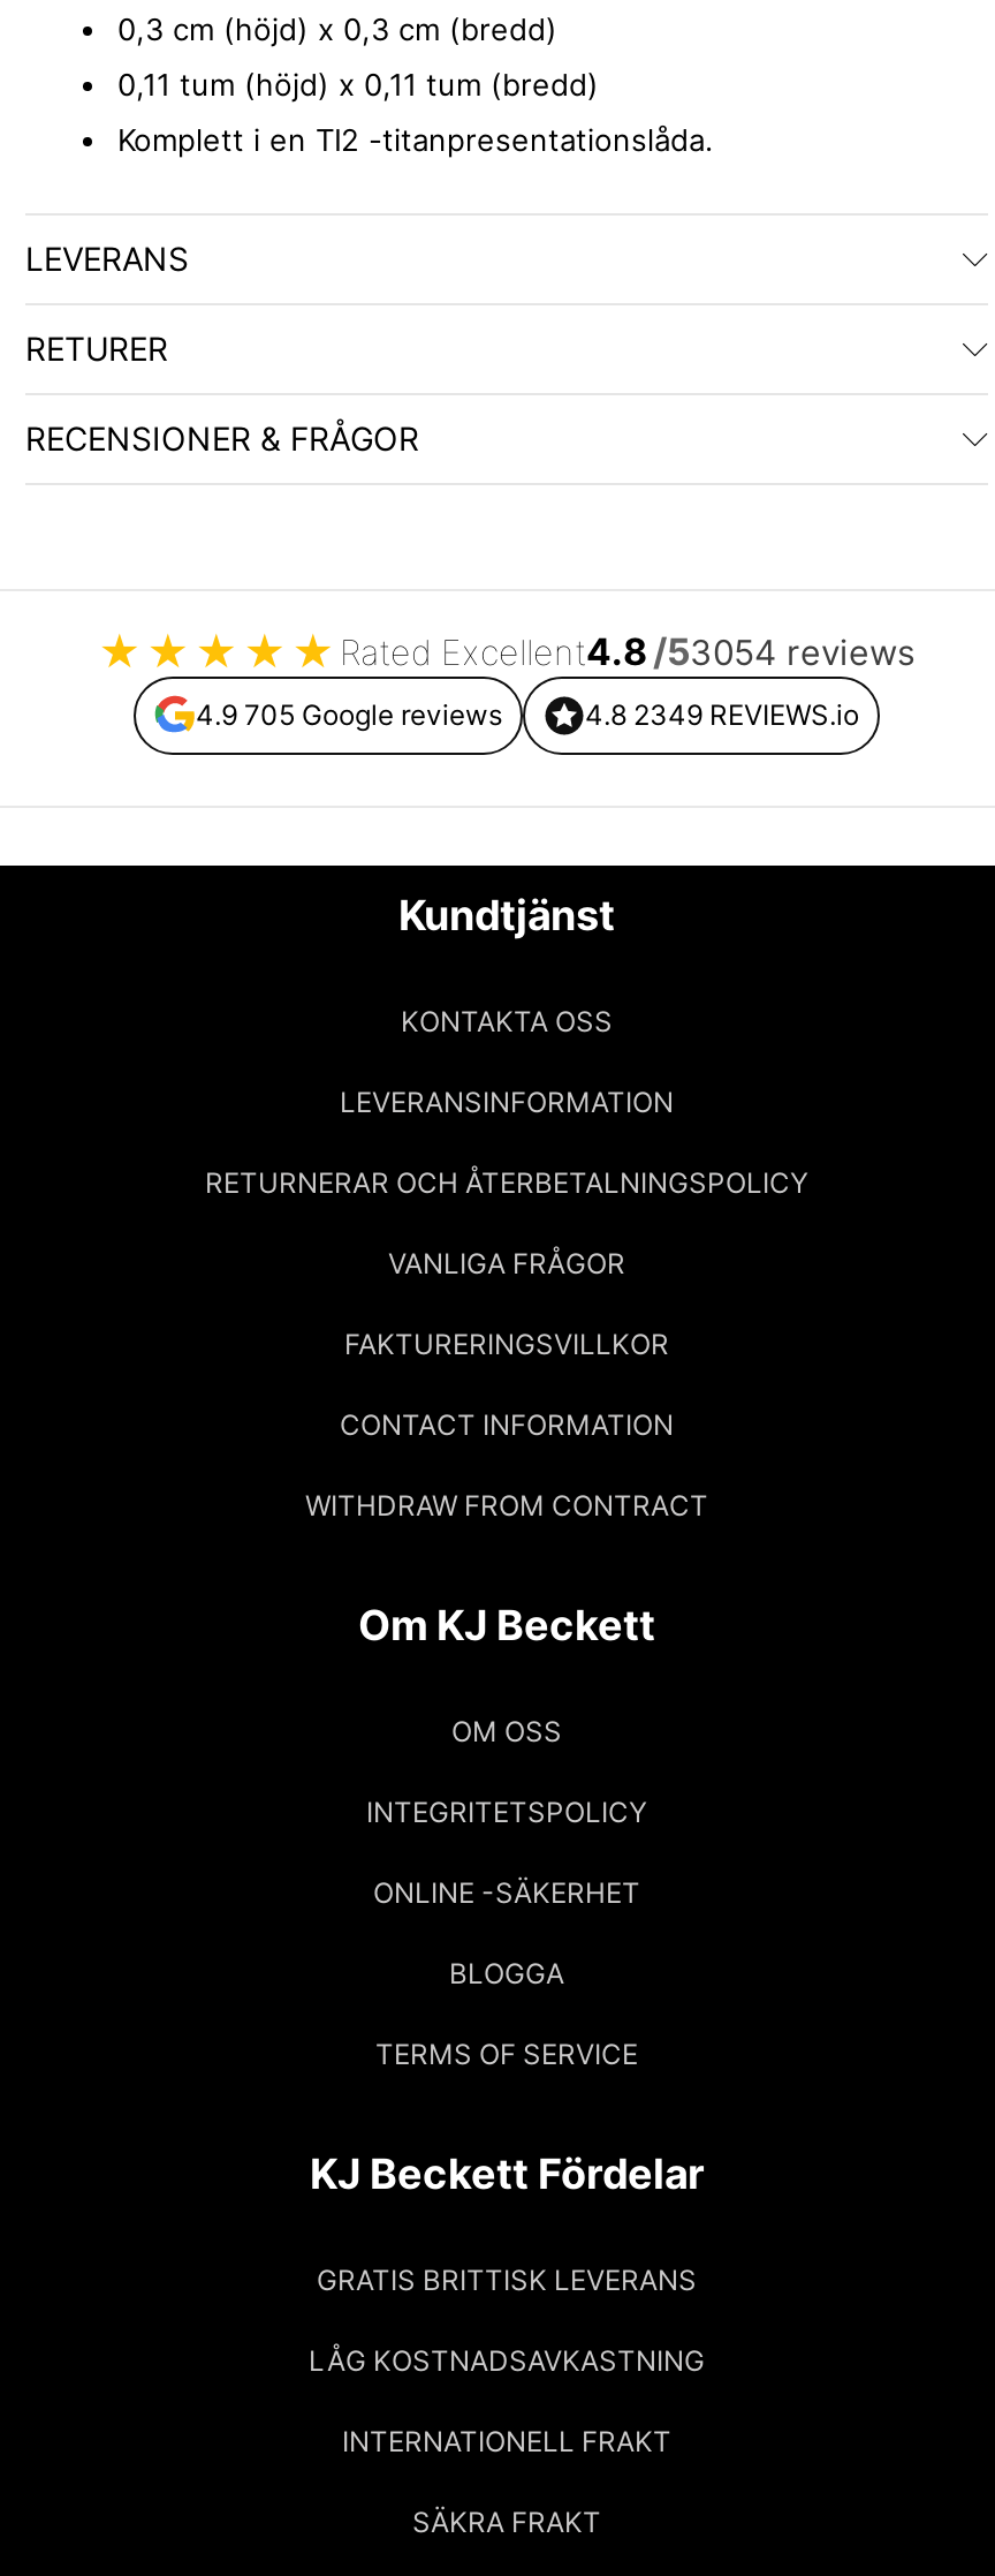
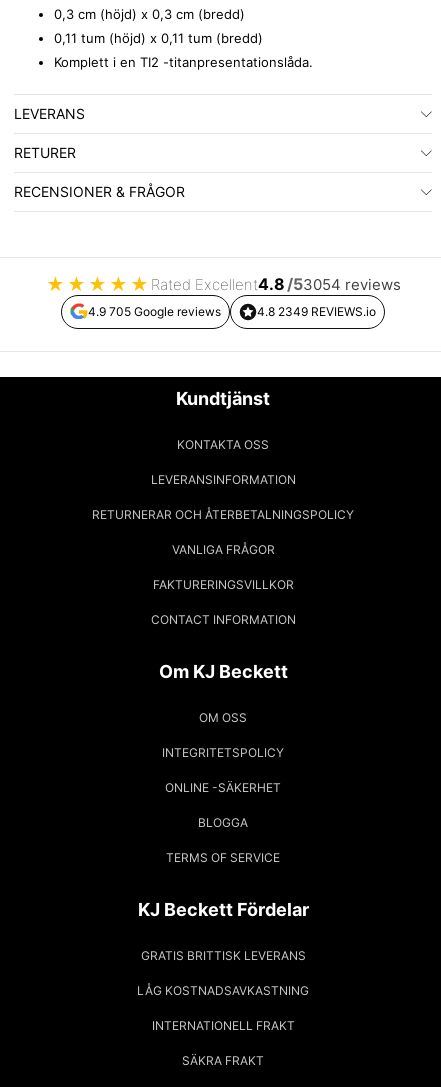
[305,1488,708,1523] WITHDRAW FROM CONTRACT -> none

